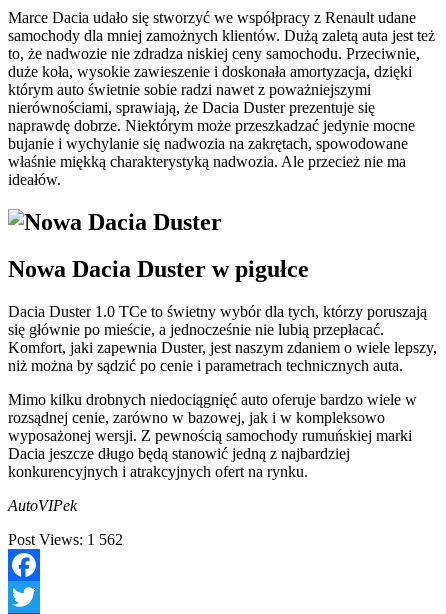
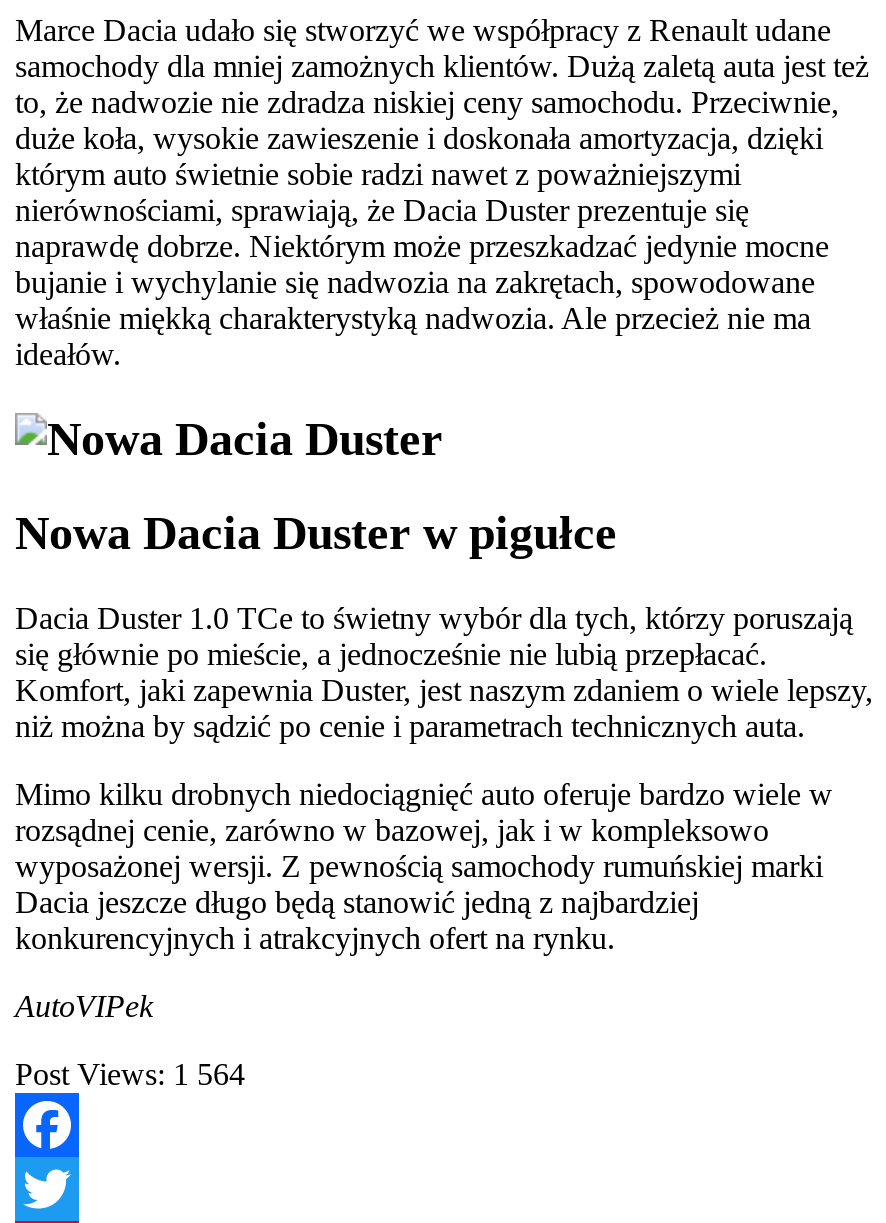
[8,531,123,548] Post Views: 1 562 -> [15,1057,245,1091] Post Views: 1 564

